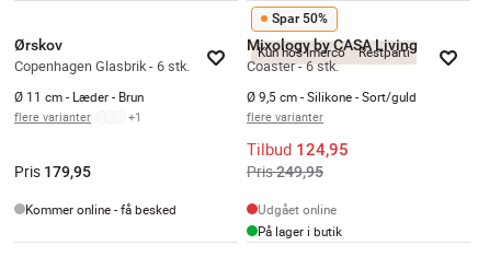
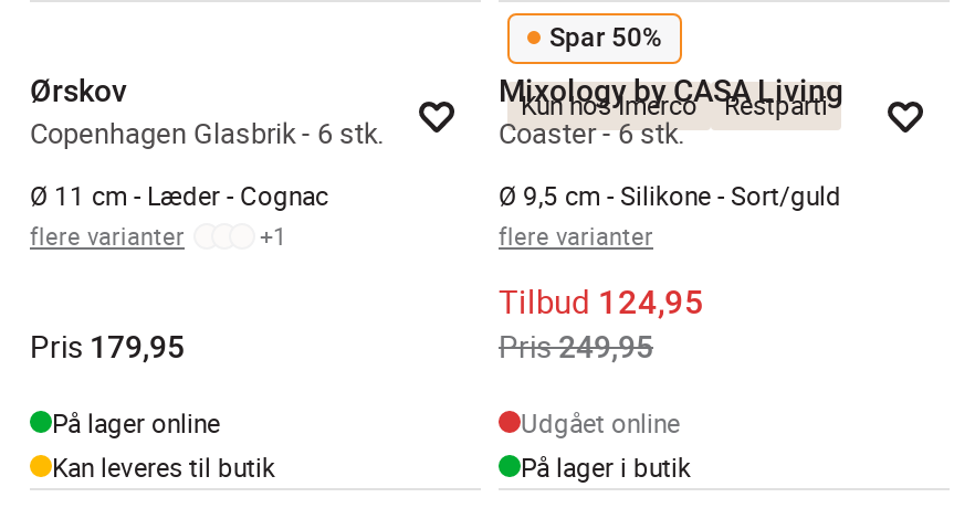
[14,88,144,105] Ø 11 cm - Læder - Brun -> [30,178,328,211] Ø 11 cm - Læder - Cognac
[25,201,177,217] Kommer online - få besked -> [52,406,275,483] På lager online | Kan leveres til butik

